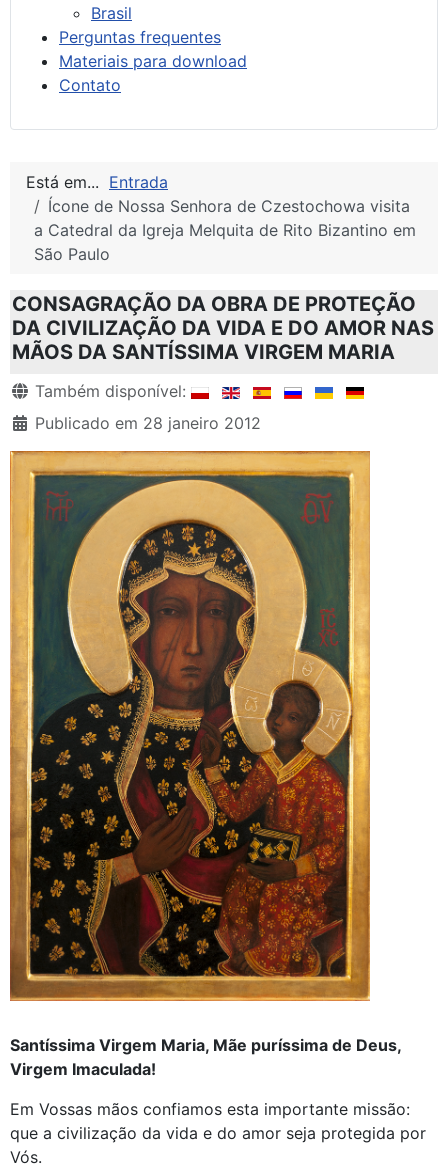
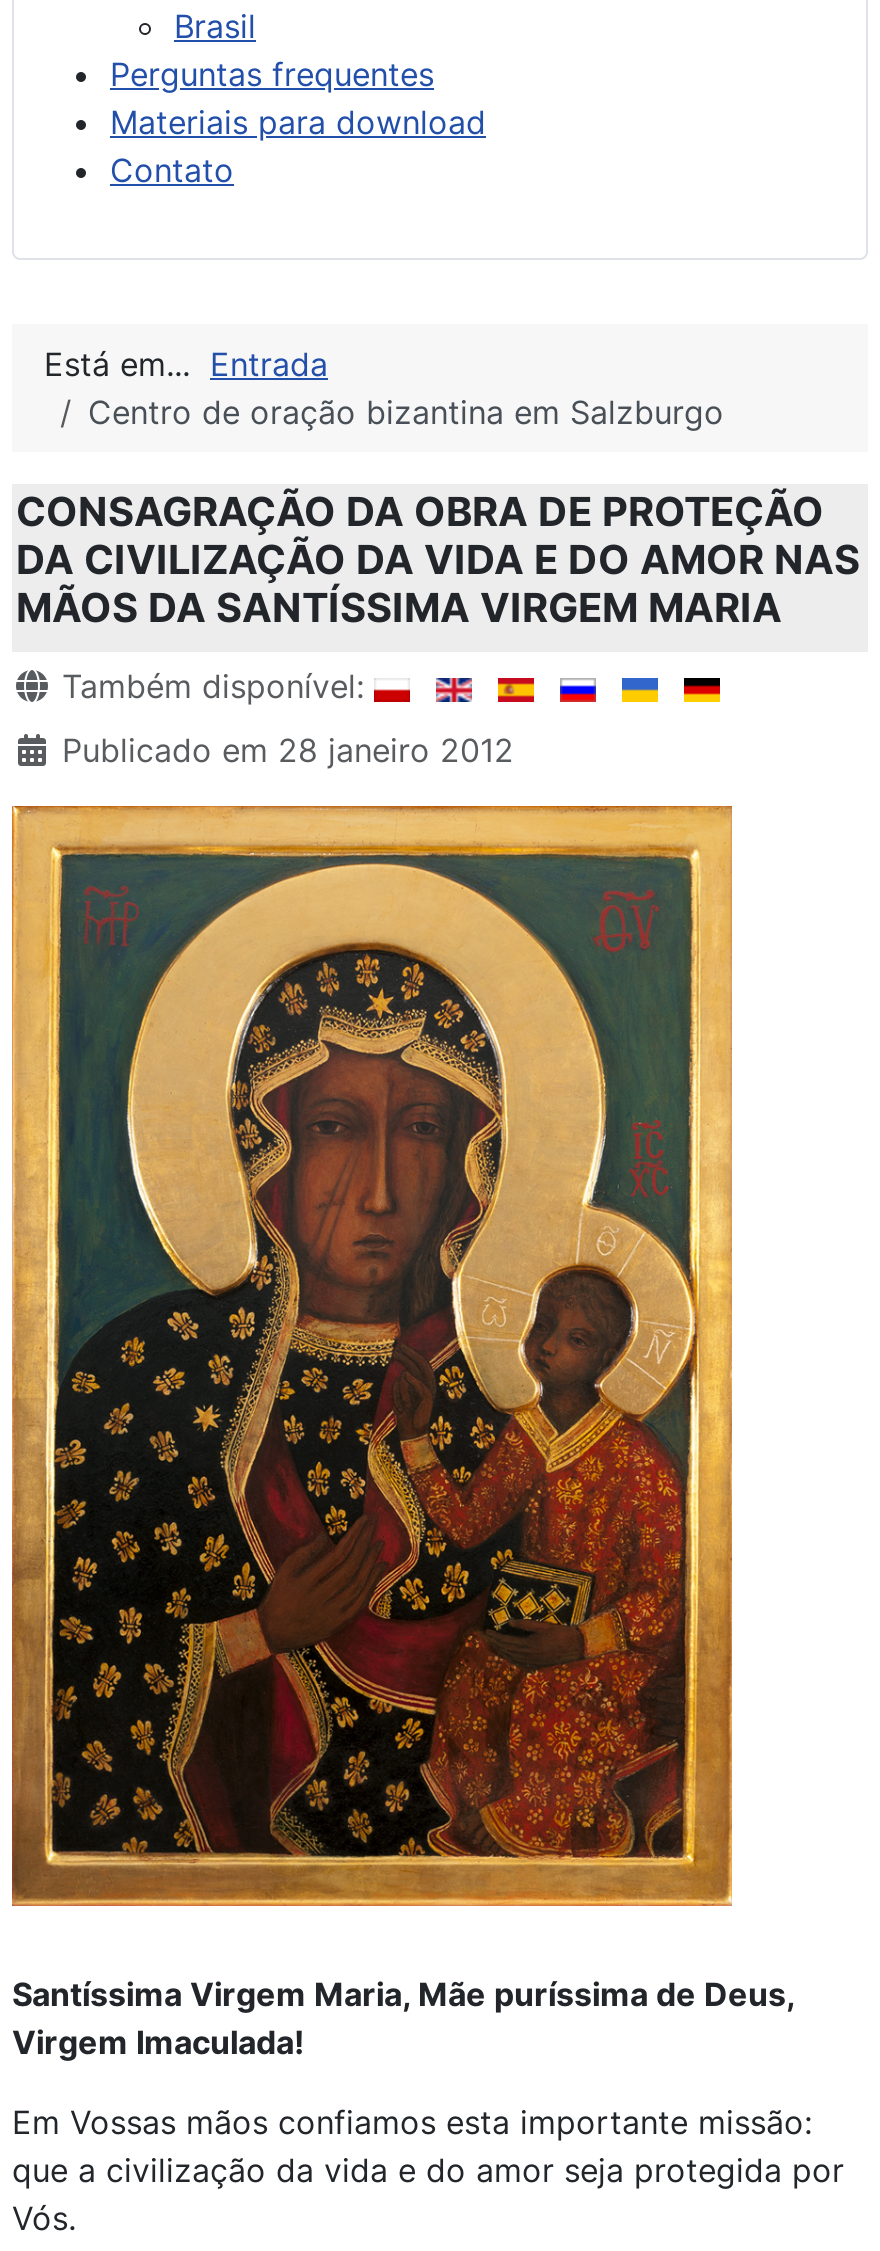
[34,196,416,264] Ícone de Nossa Senhora de Czestochowa visita | a Catedral da Igreja Melquita de Rito Bizantino em | São Paulo -> [88,392,724,432] Centro de oração bizantina em Salzburgo

